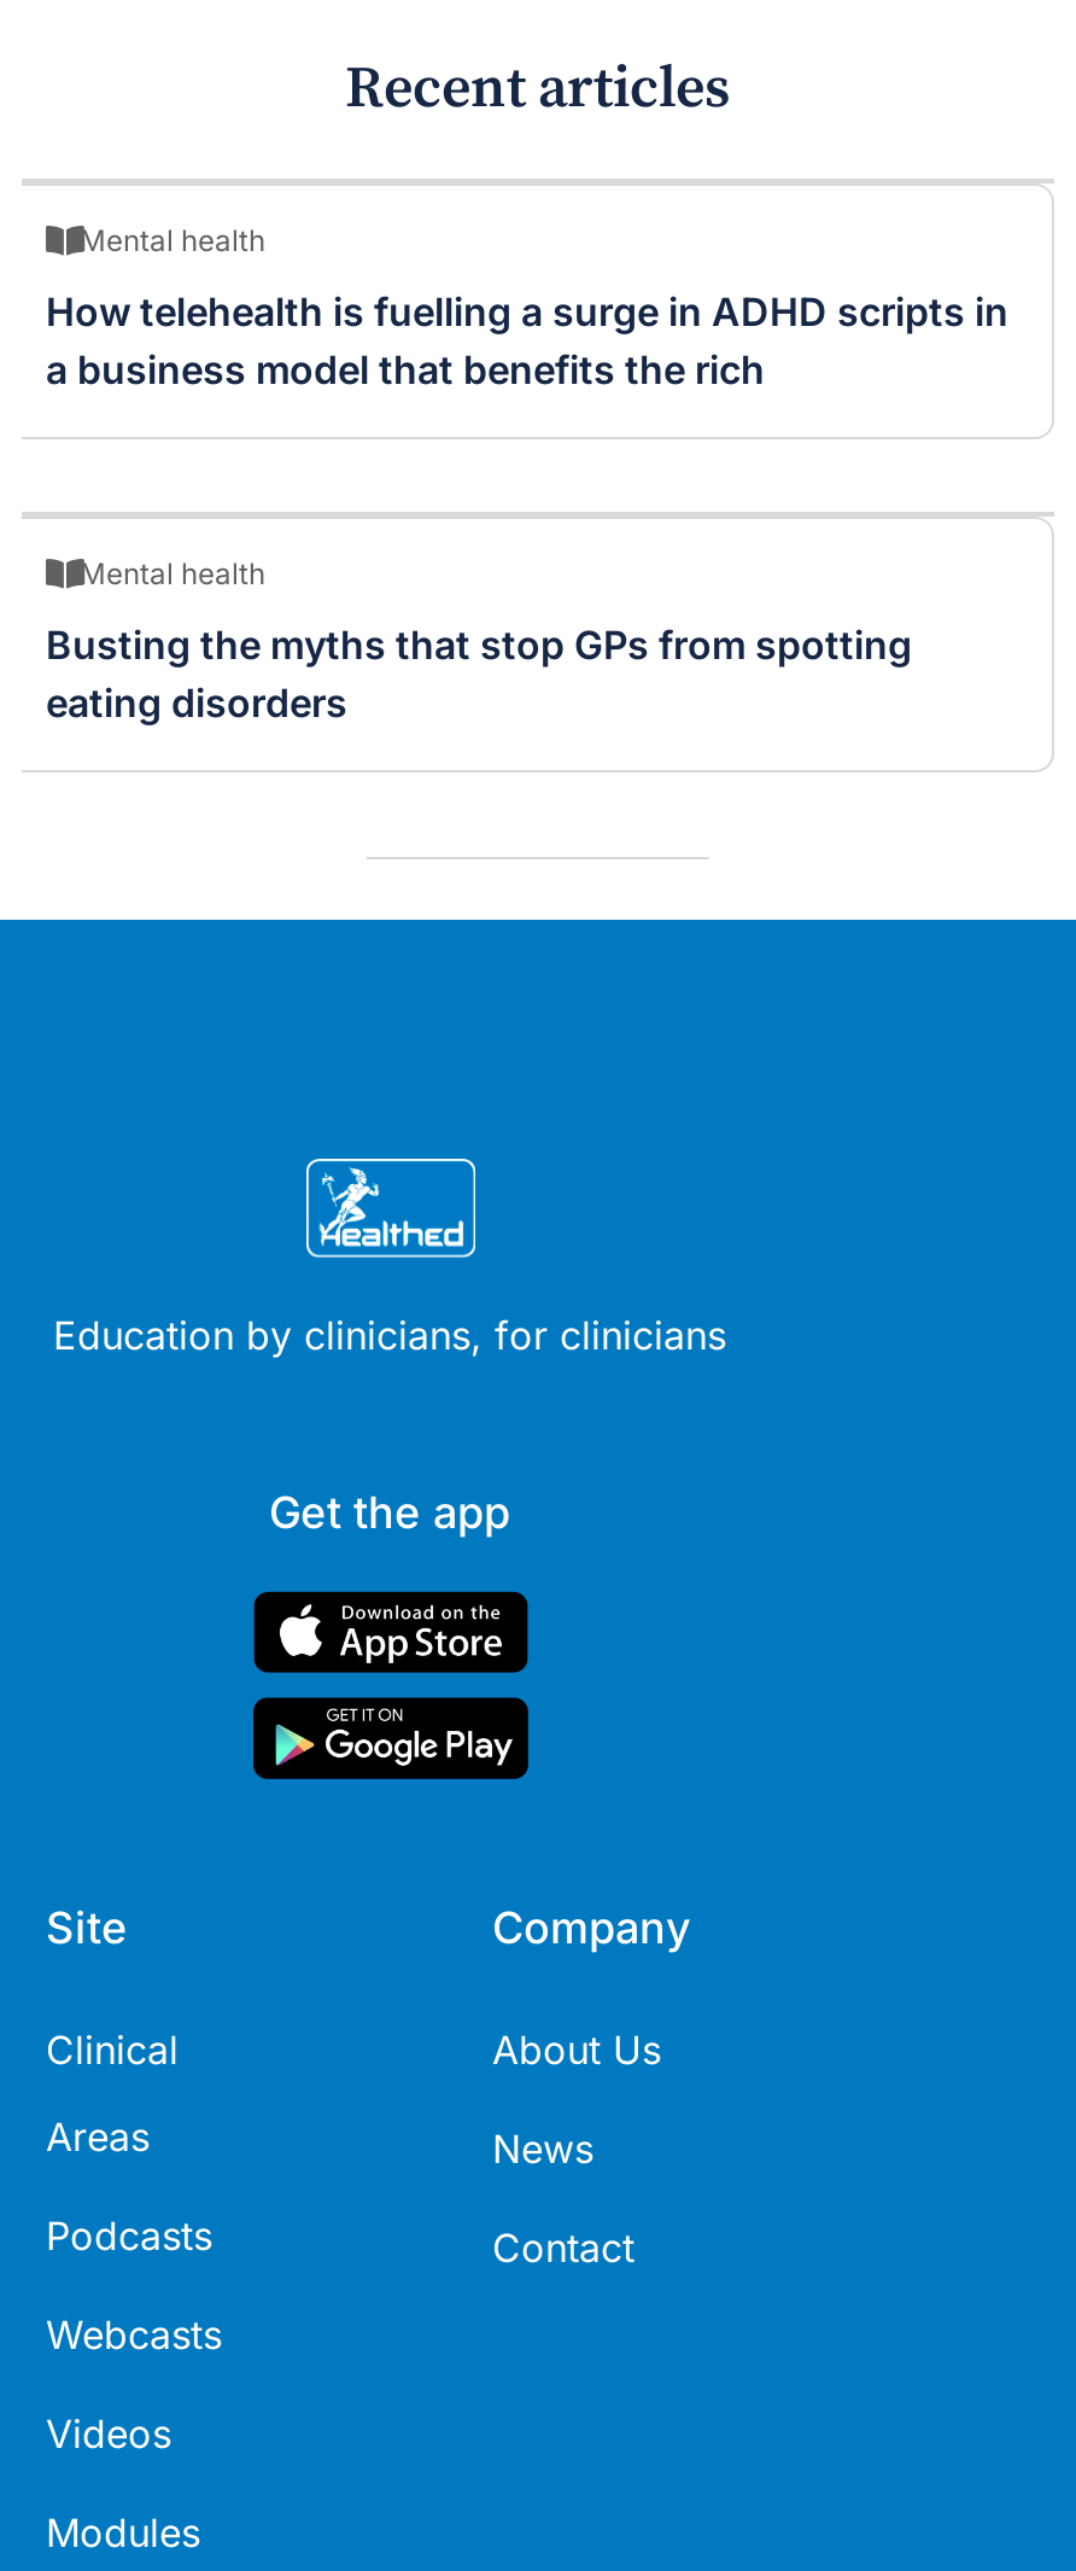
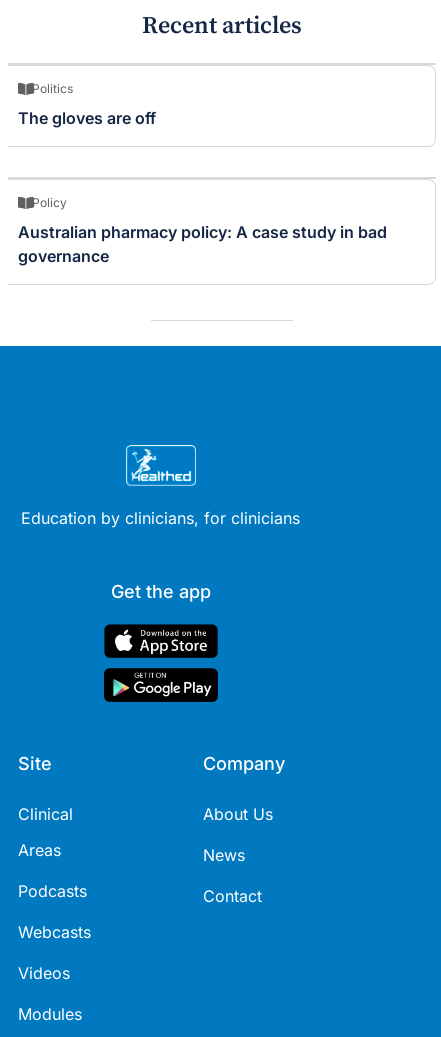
[80,222,265,258] Mental health -> [32,81,73,96] Politics
[46,287,1008,393] How telehealth is fuelling a surge in ADHD scripts in | a business model that benefits the rich -> [18,108,156,128] The gloves are off
[80,555,265,591] Mental health -> [32,195,67,210] Policy
[46,620,912,727] Busting the myths that stop GPs from spotting | eating disorders -> [18,222,387,266] Australian pharmacy policy: A case study in bad | governance

